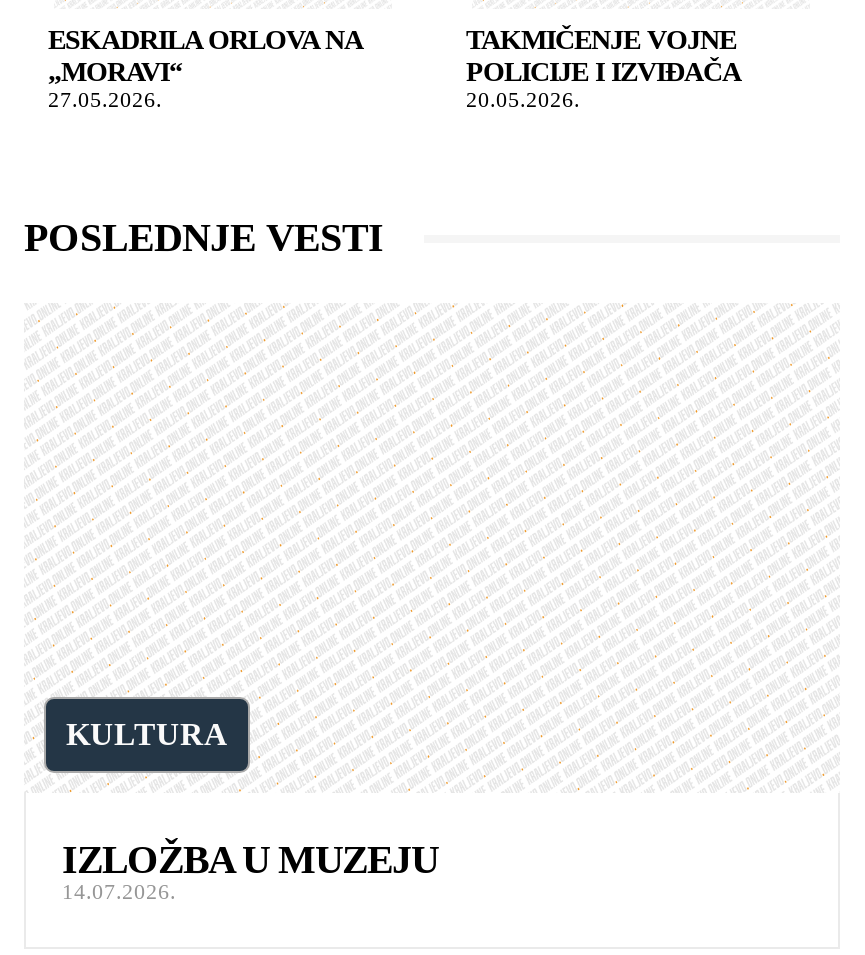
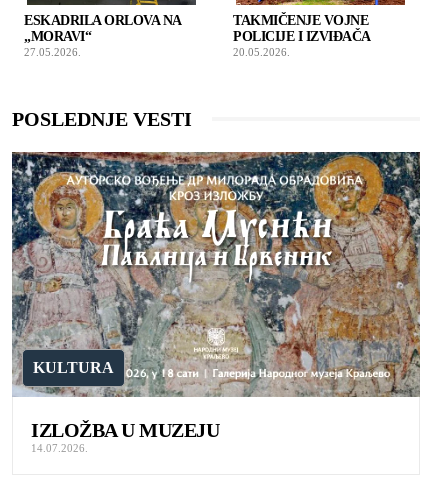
none -> [11,151,421,398] [image]

